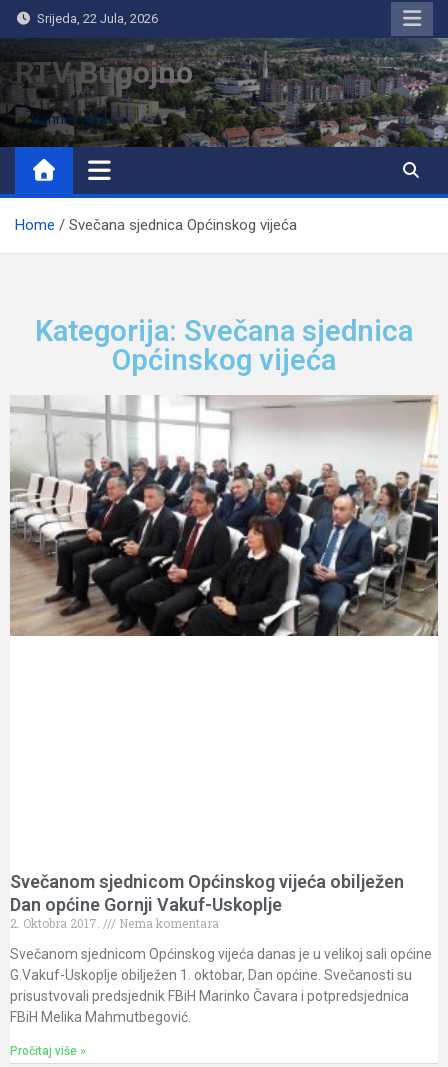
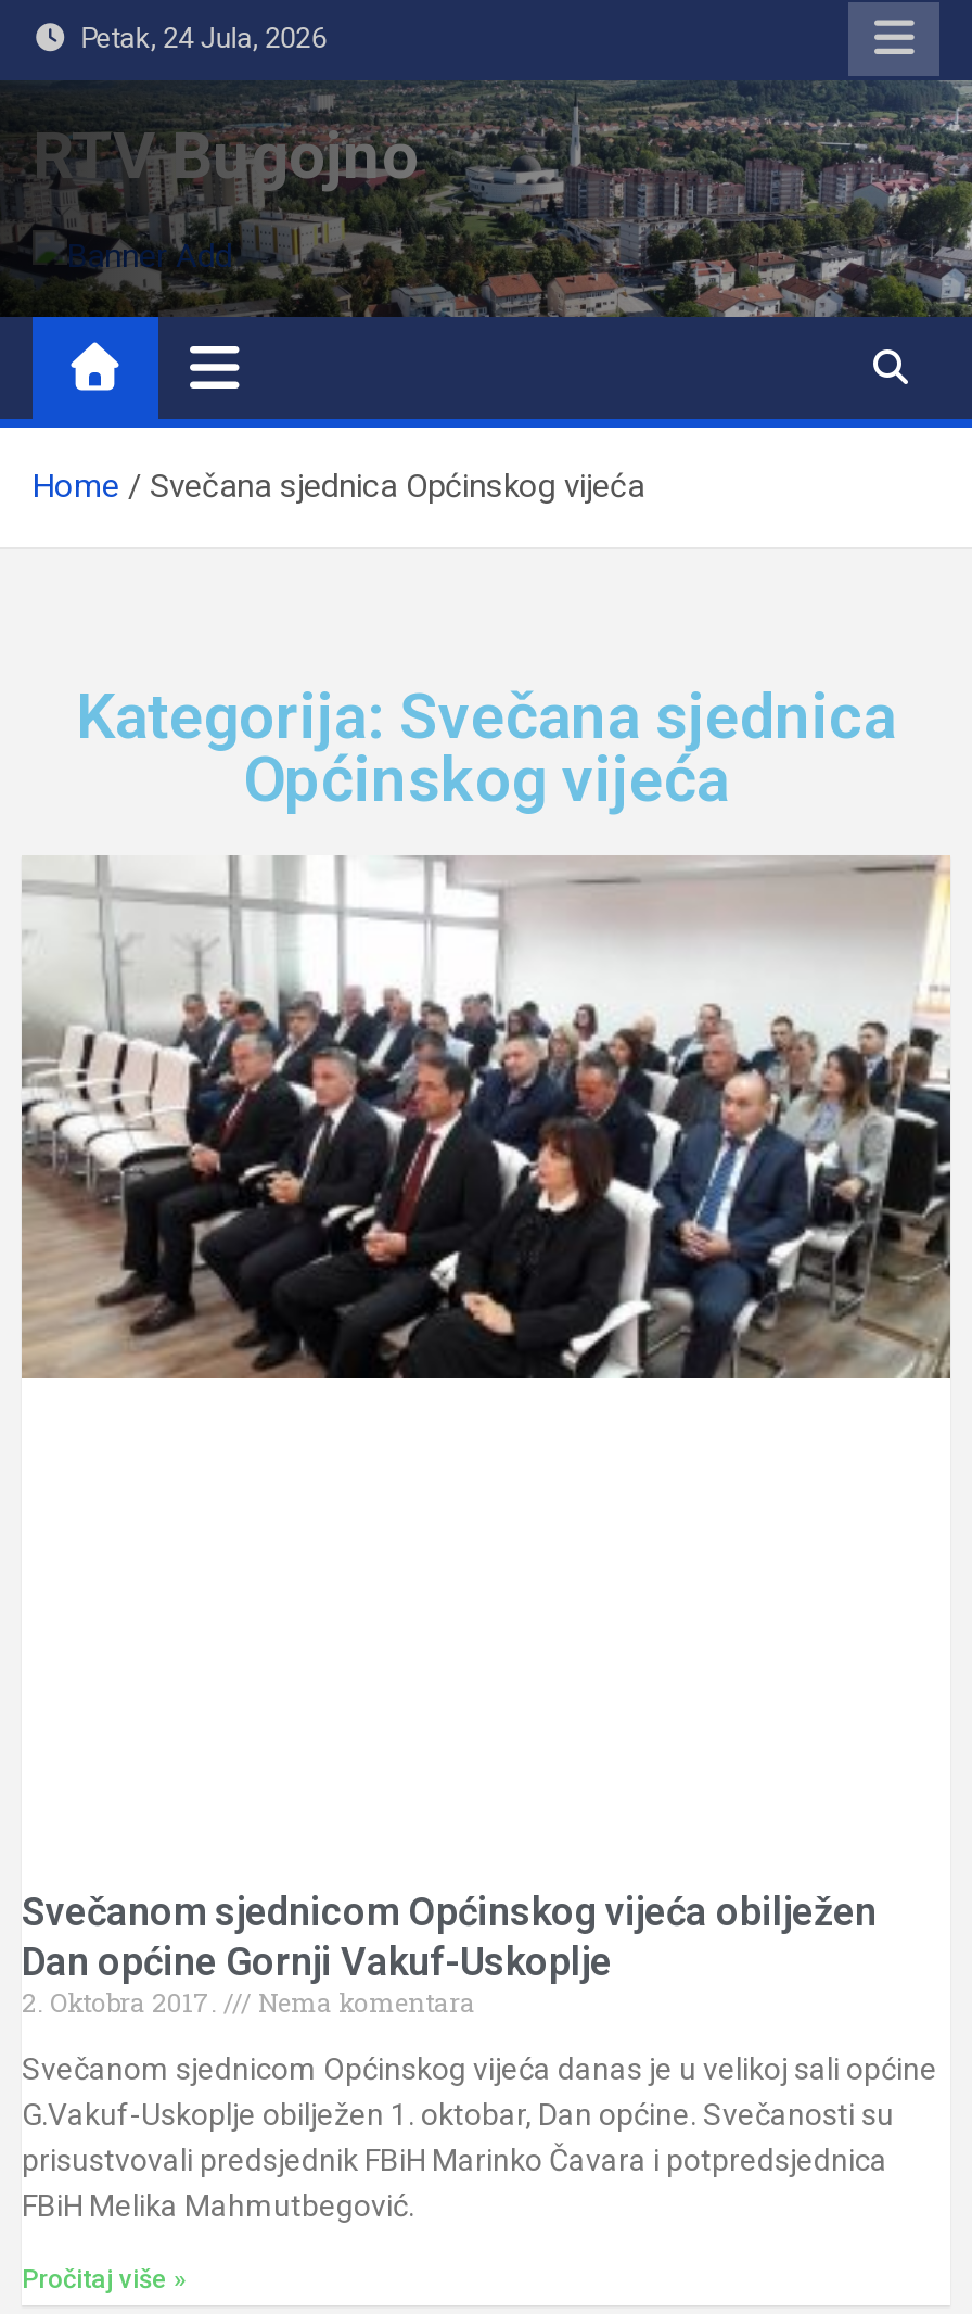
[31,11,158,26] Srijeda, 22 Jula, 2026 -> [68,22,326,54] Petak, 24 Jula, 2026

